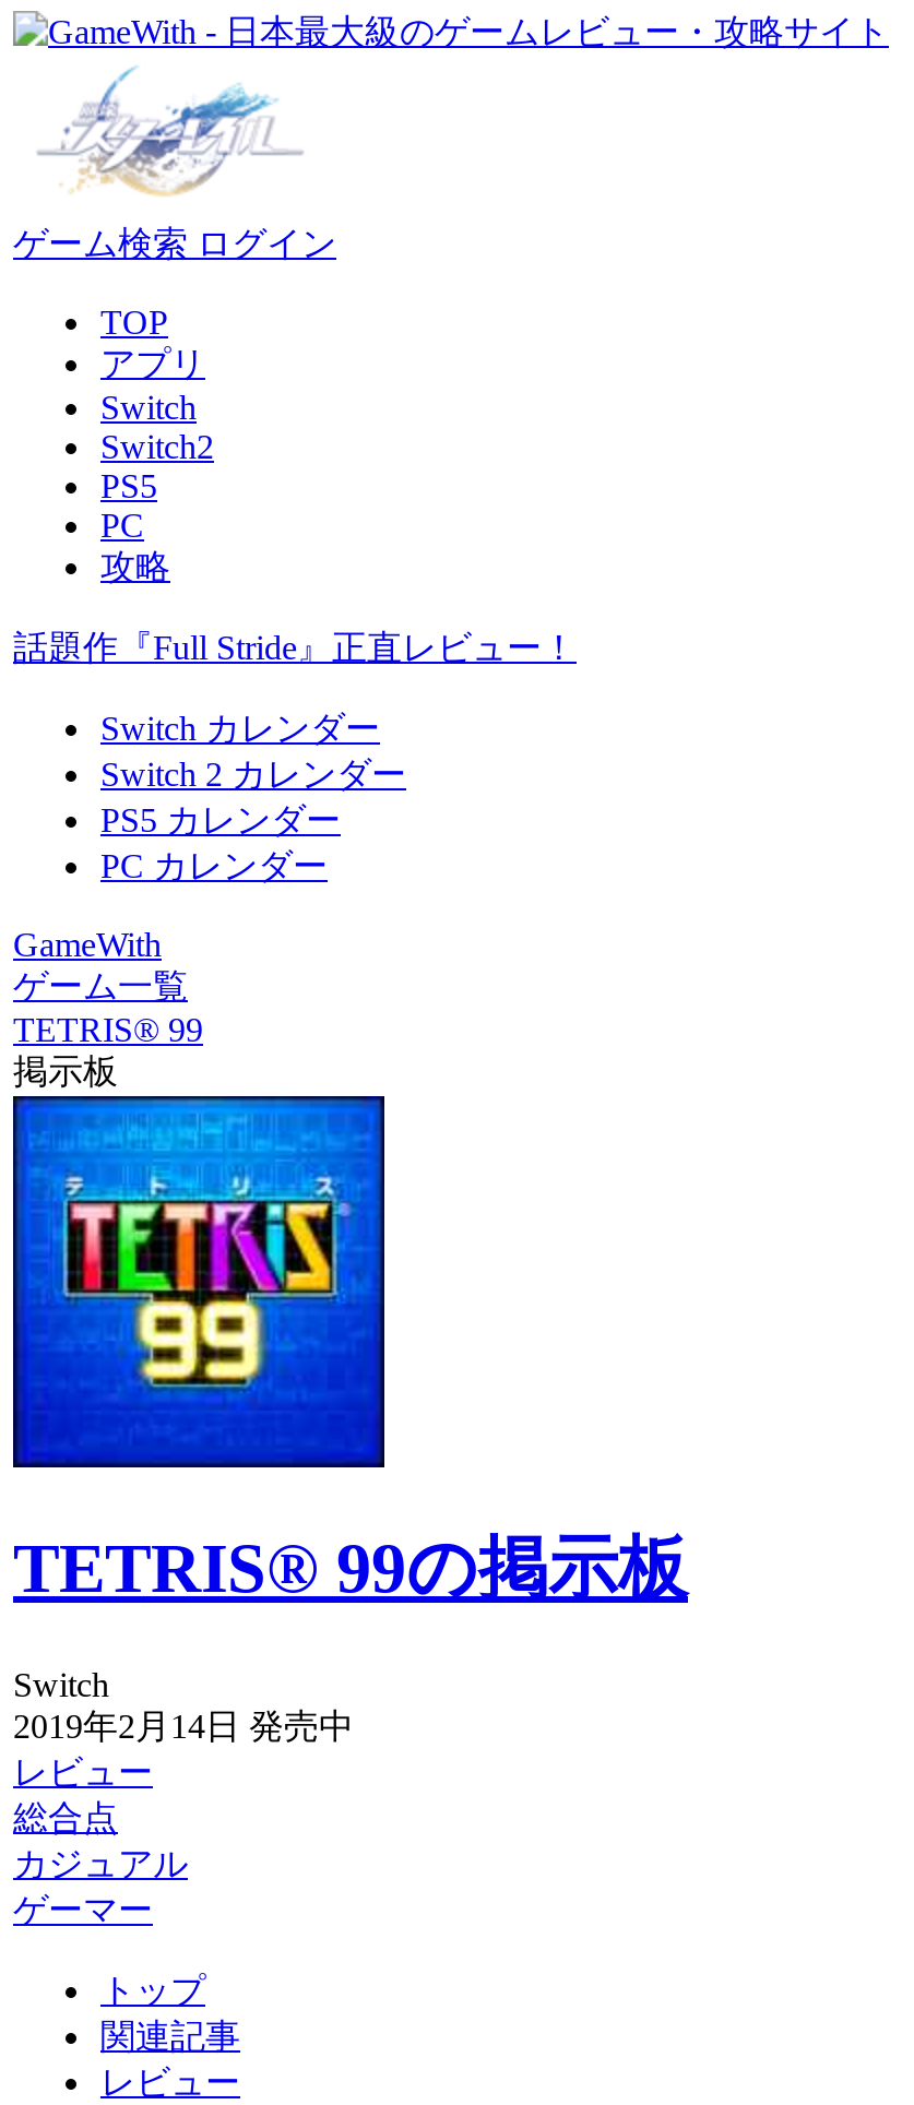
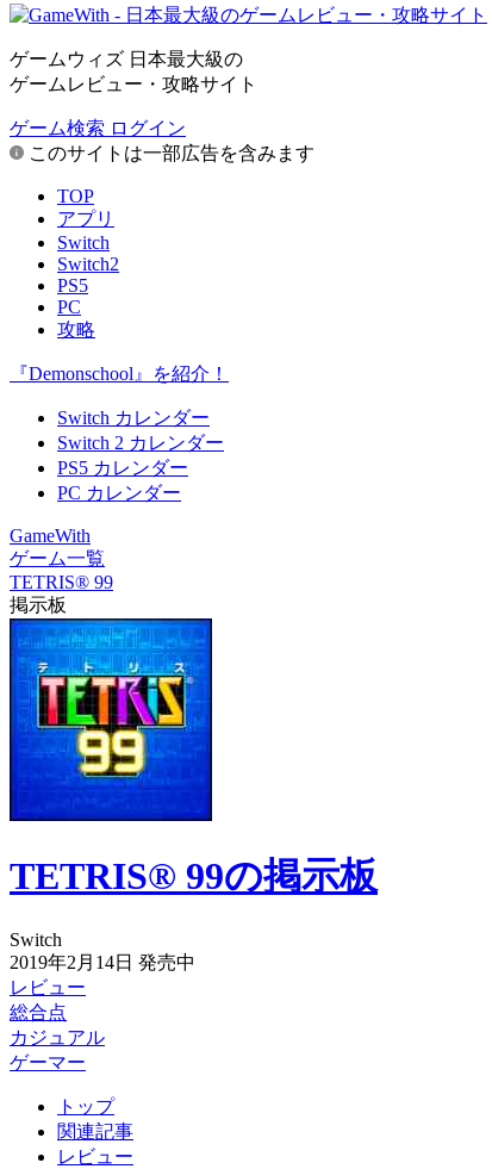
none -> [10,49,257,94] ゲームウィズ 日本最大級の | ゲームレビュー・攻略サイト
none -> [24,143,314,163] このサイトは一部広告を含みます
[13,629,577,666] 話題作『Full Stride』正直レビュー！ -> [10,363,229,384] 『Demonschool』を紹介！

